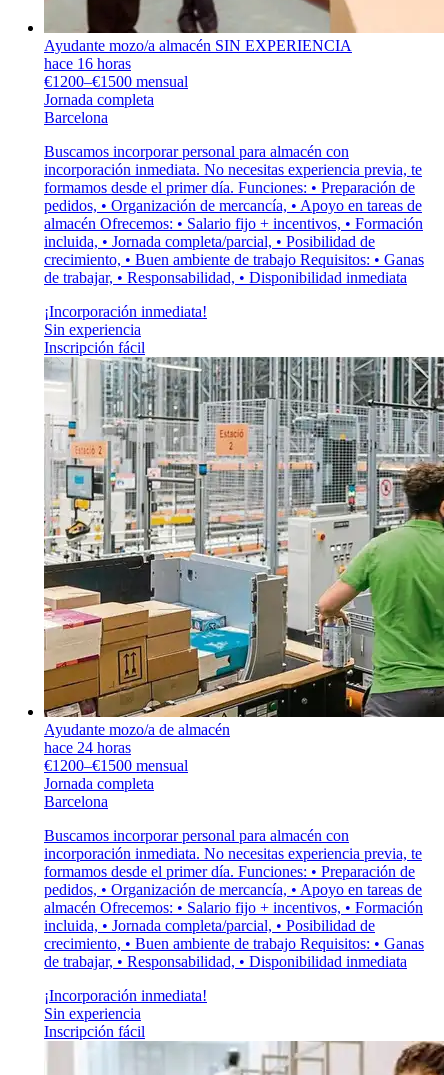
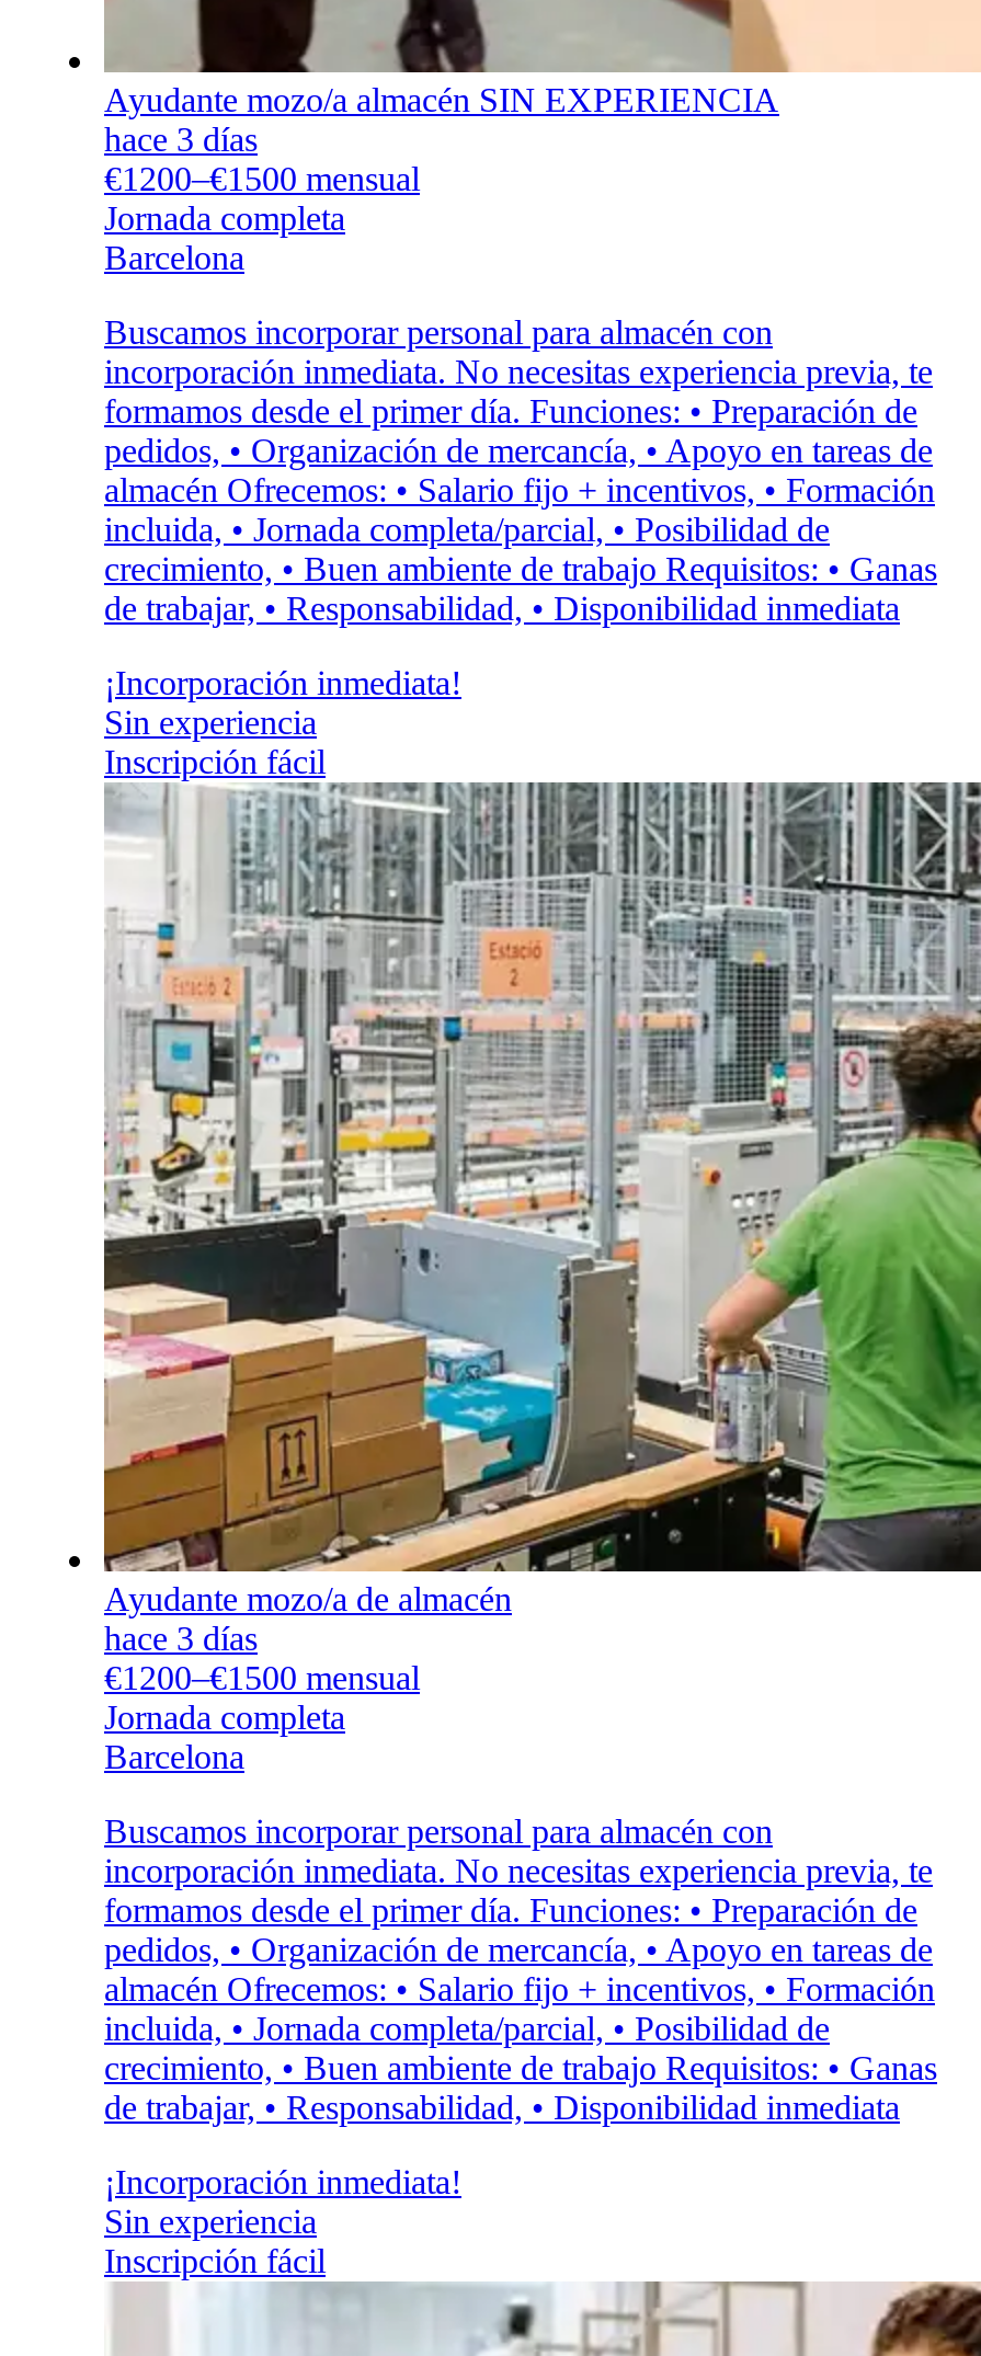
[44,55,131,72] hace 16 horas -> [104,120,258,158] hace 3 días
[44,739,131,756] hace 24 horas -> [104,1619,258,1657] hace 3 días

